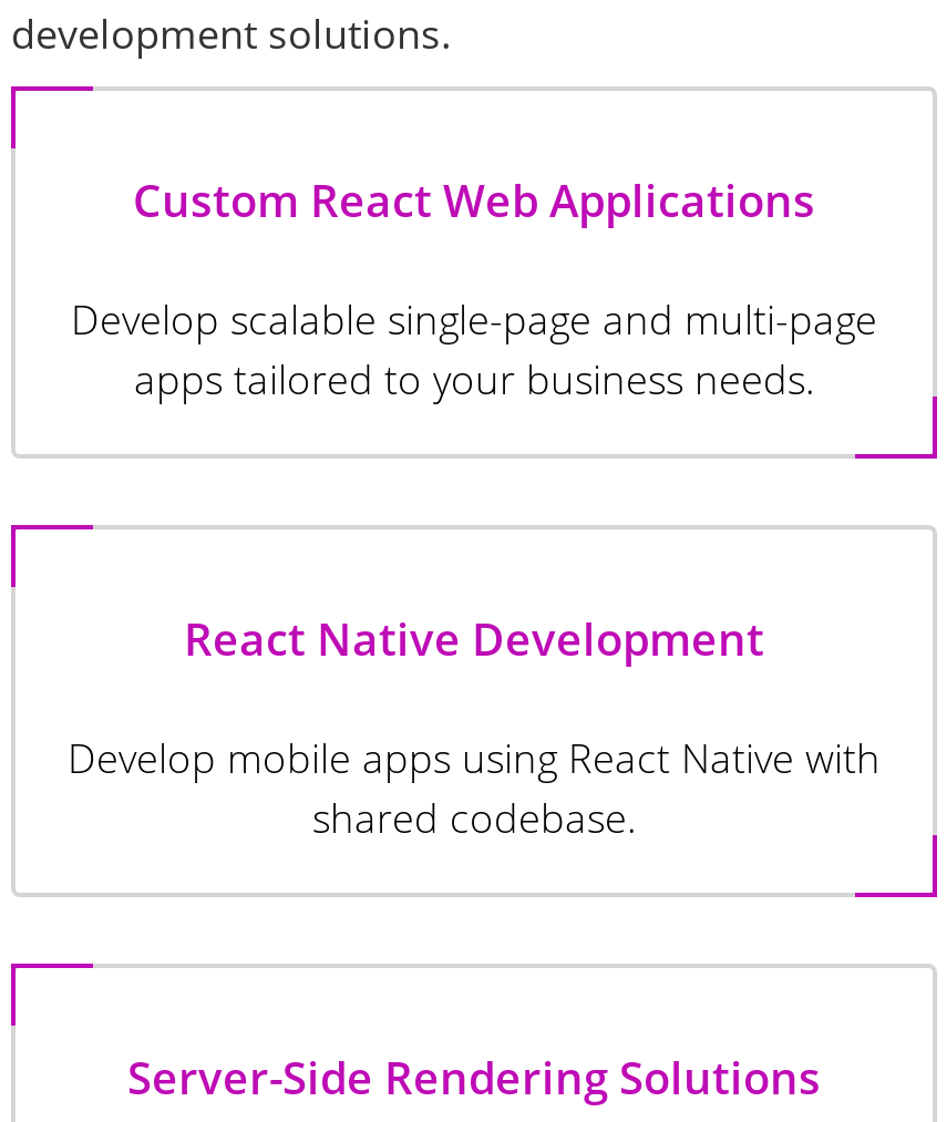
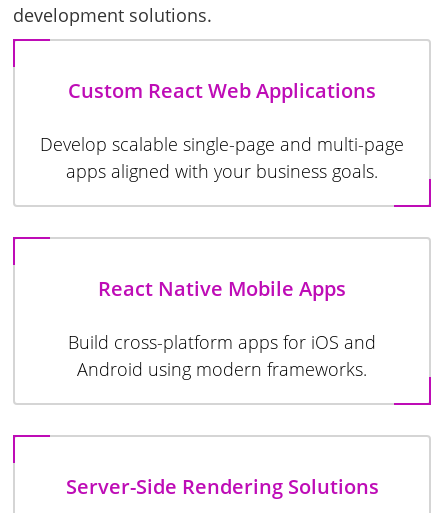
[134,352,814,405] apps tailored to your business needs. -> [66,159,378,183] apps aligned with your business goals.
[184,609,764,669] React Native Development -> [98,275,346,302] React Native Mobile Apps
[68,731,881,844] Develop mobile apps using React Native with | shared codebase. -> [68,330,376,381] Build cross-platform apps for iOS and | Android using modern frameworks.

